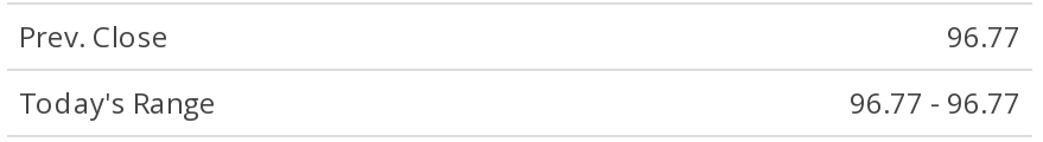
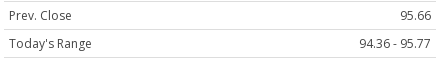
[947,17,1020,58] 96.77 -> [400,7,431,24] 95.66
[850,84,1020,124] 96.77 - 96.77 -> [359,35,431,52] 94.36 - 95.77

